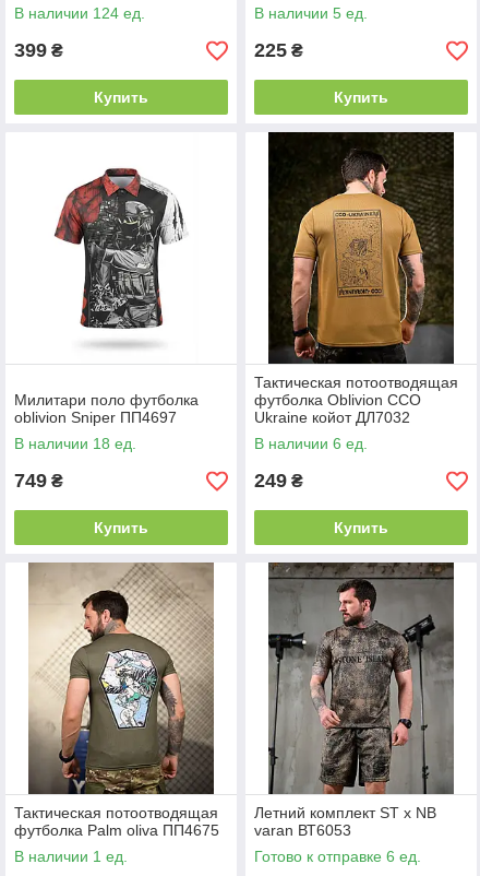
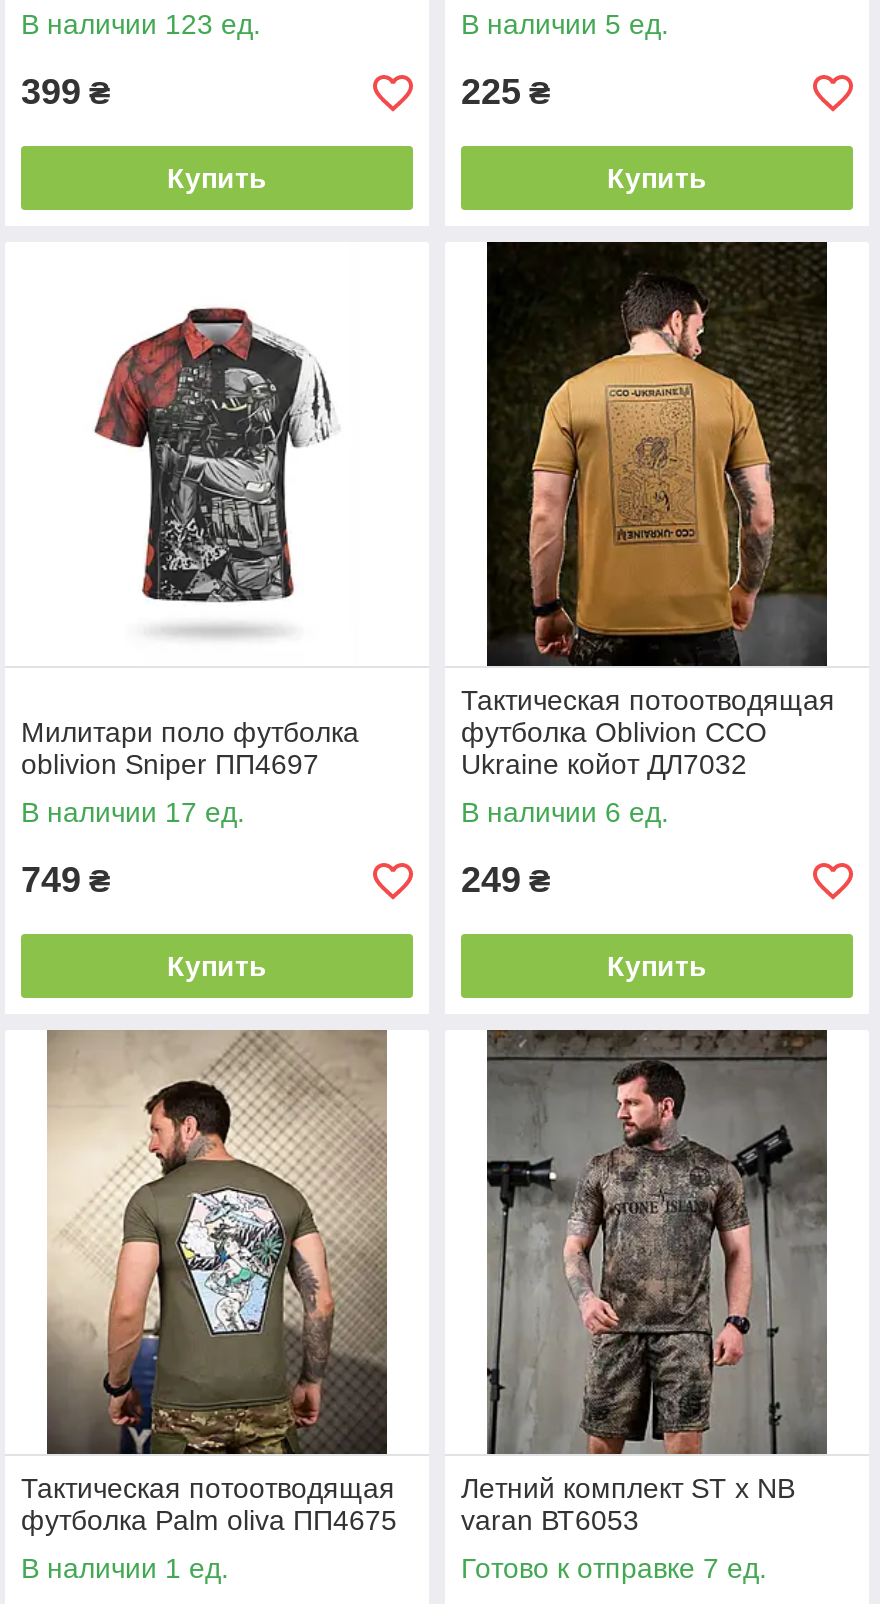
[14,4,145,22] В наличии 124 ед. -> [21,8,261,40] В наличии 123 ед.
[14,435,136,452] В наличии 18 ед. -> [21,796,245,828] В наличии 17 ед.
[254,848,421,865] Готово к отправке 6 ед. -> [461,1552,767,1584] Готово к отправке 7 ед.

